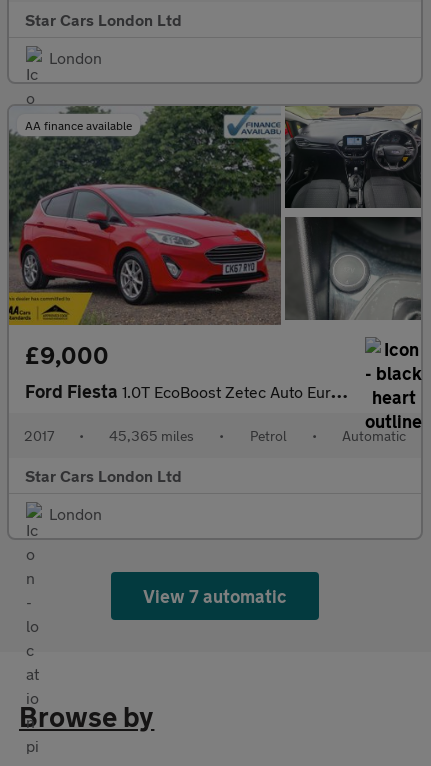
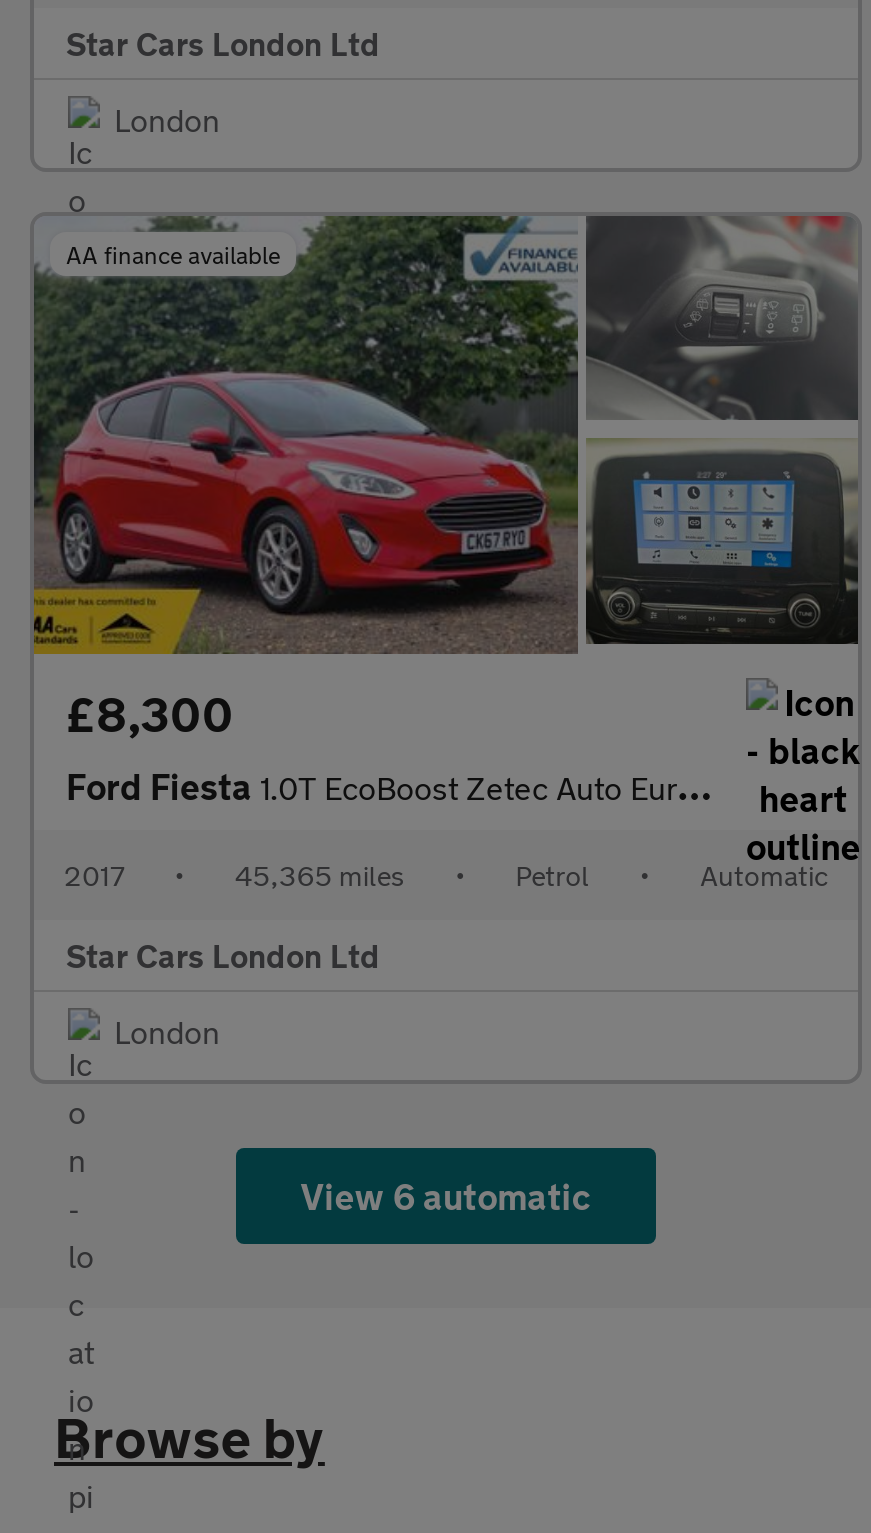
[284,106,422,209] [image] -> [584,214,858,420] [image]
[284,216,422,320] [image] -> [586,438,860,646] [image]
[25,341,109,369] £9,000 -> [66,685,234,741] £8,300
[143,585,287,607] View 7 automatic -> [300,1173,592,1217] View 6 automatic

